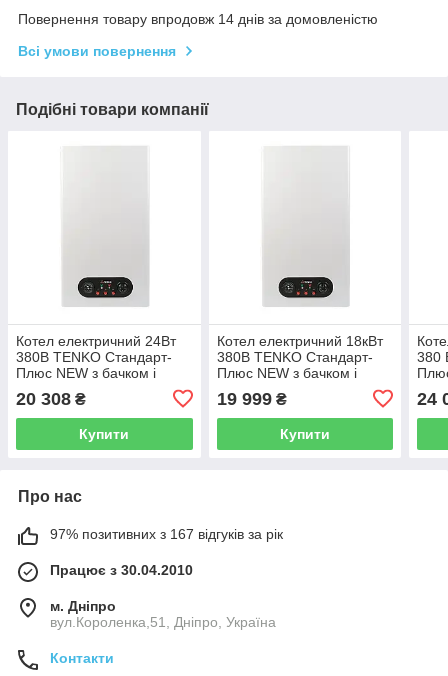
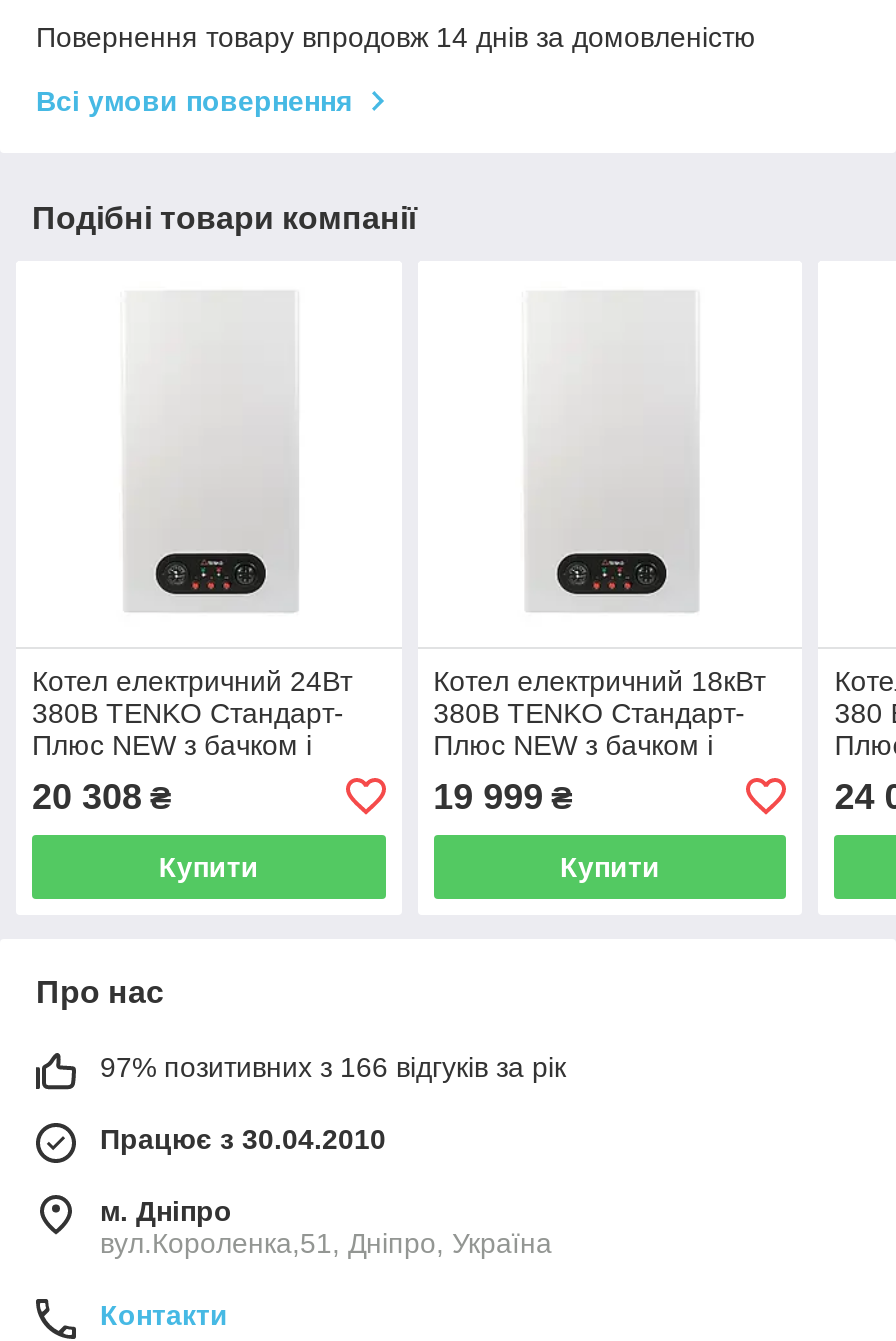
[50,526,283,542] 97% позитивних з 167 відгуків за рік -> [100,1051,566,1083] 97% позитивних з 166 відгуків за рік

